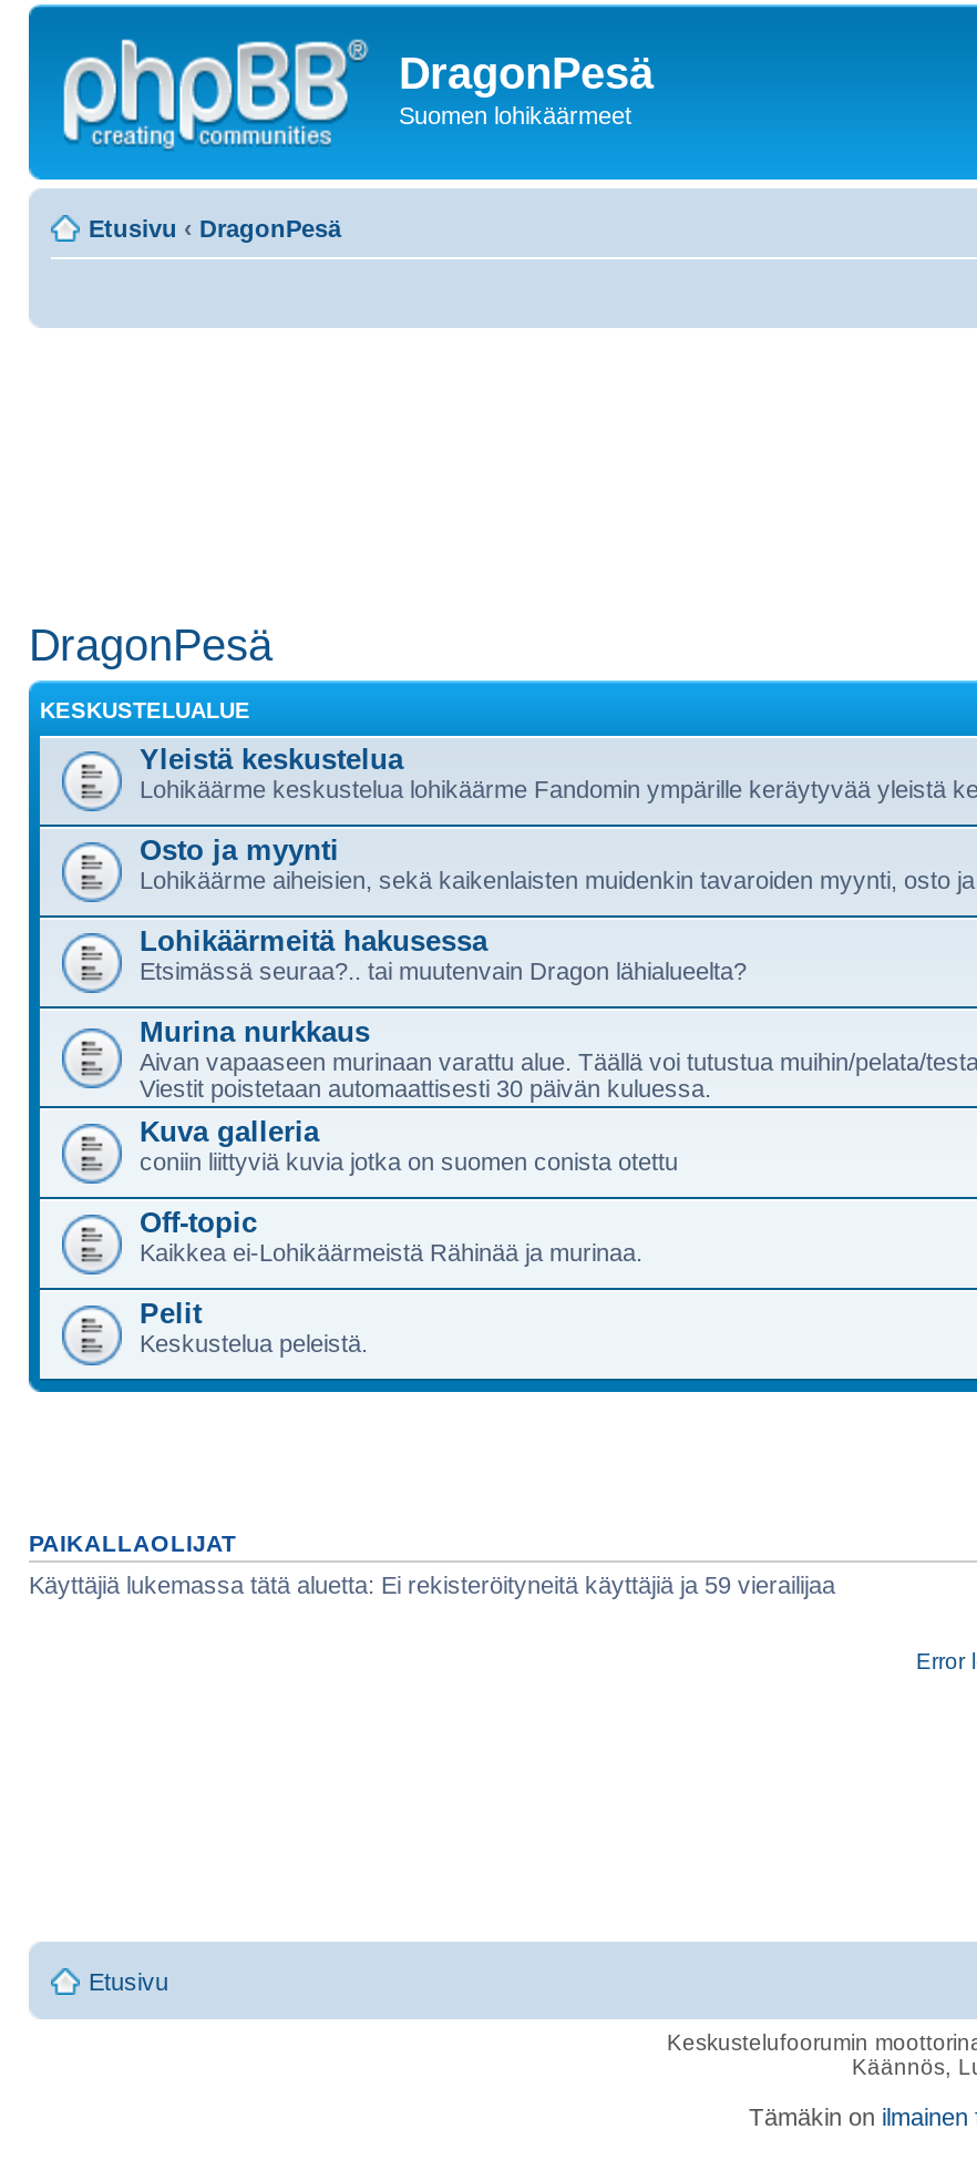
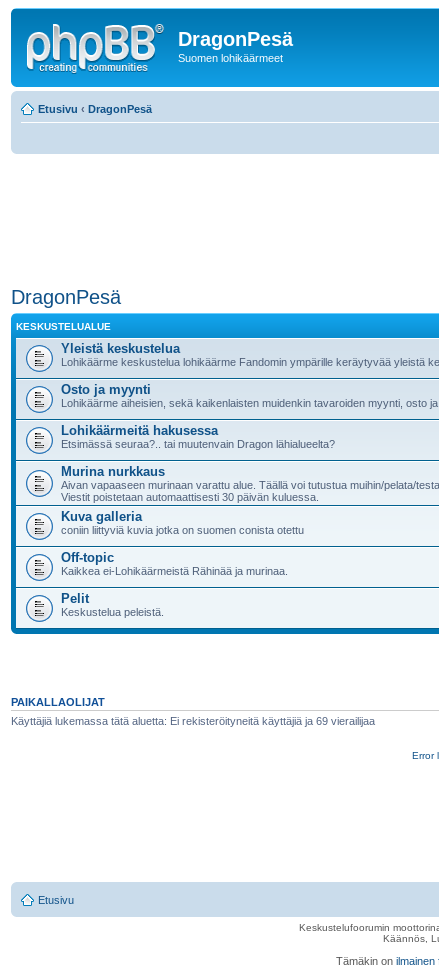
[29,1572,835,1598] Käyttäjiä lukemassa tätä aluetta: Ei rekisteröityneitä käyttäjiä ja 59 vierailijaa -> [11,715,375,727] Käyttäjiä lukemassa tätä aluetta: Ei rekisteröityneitä käyttäjiä ja 69 vierailijaa

